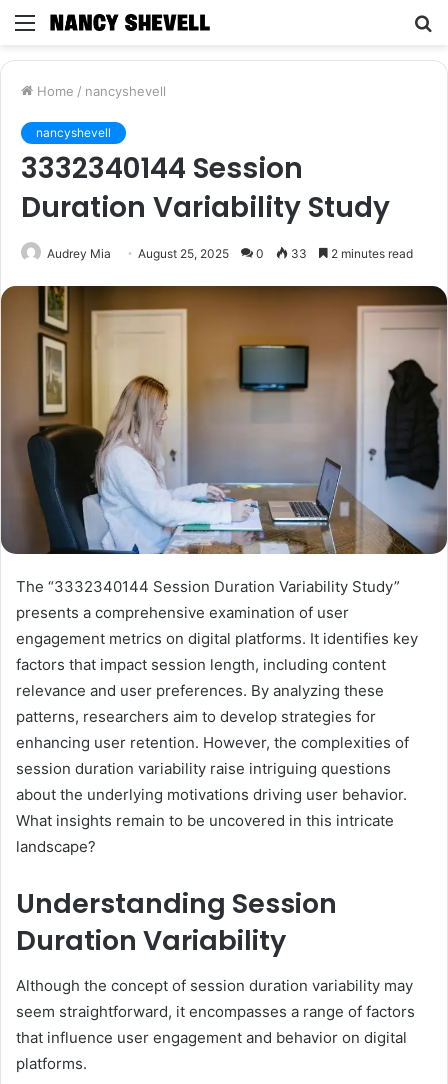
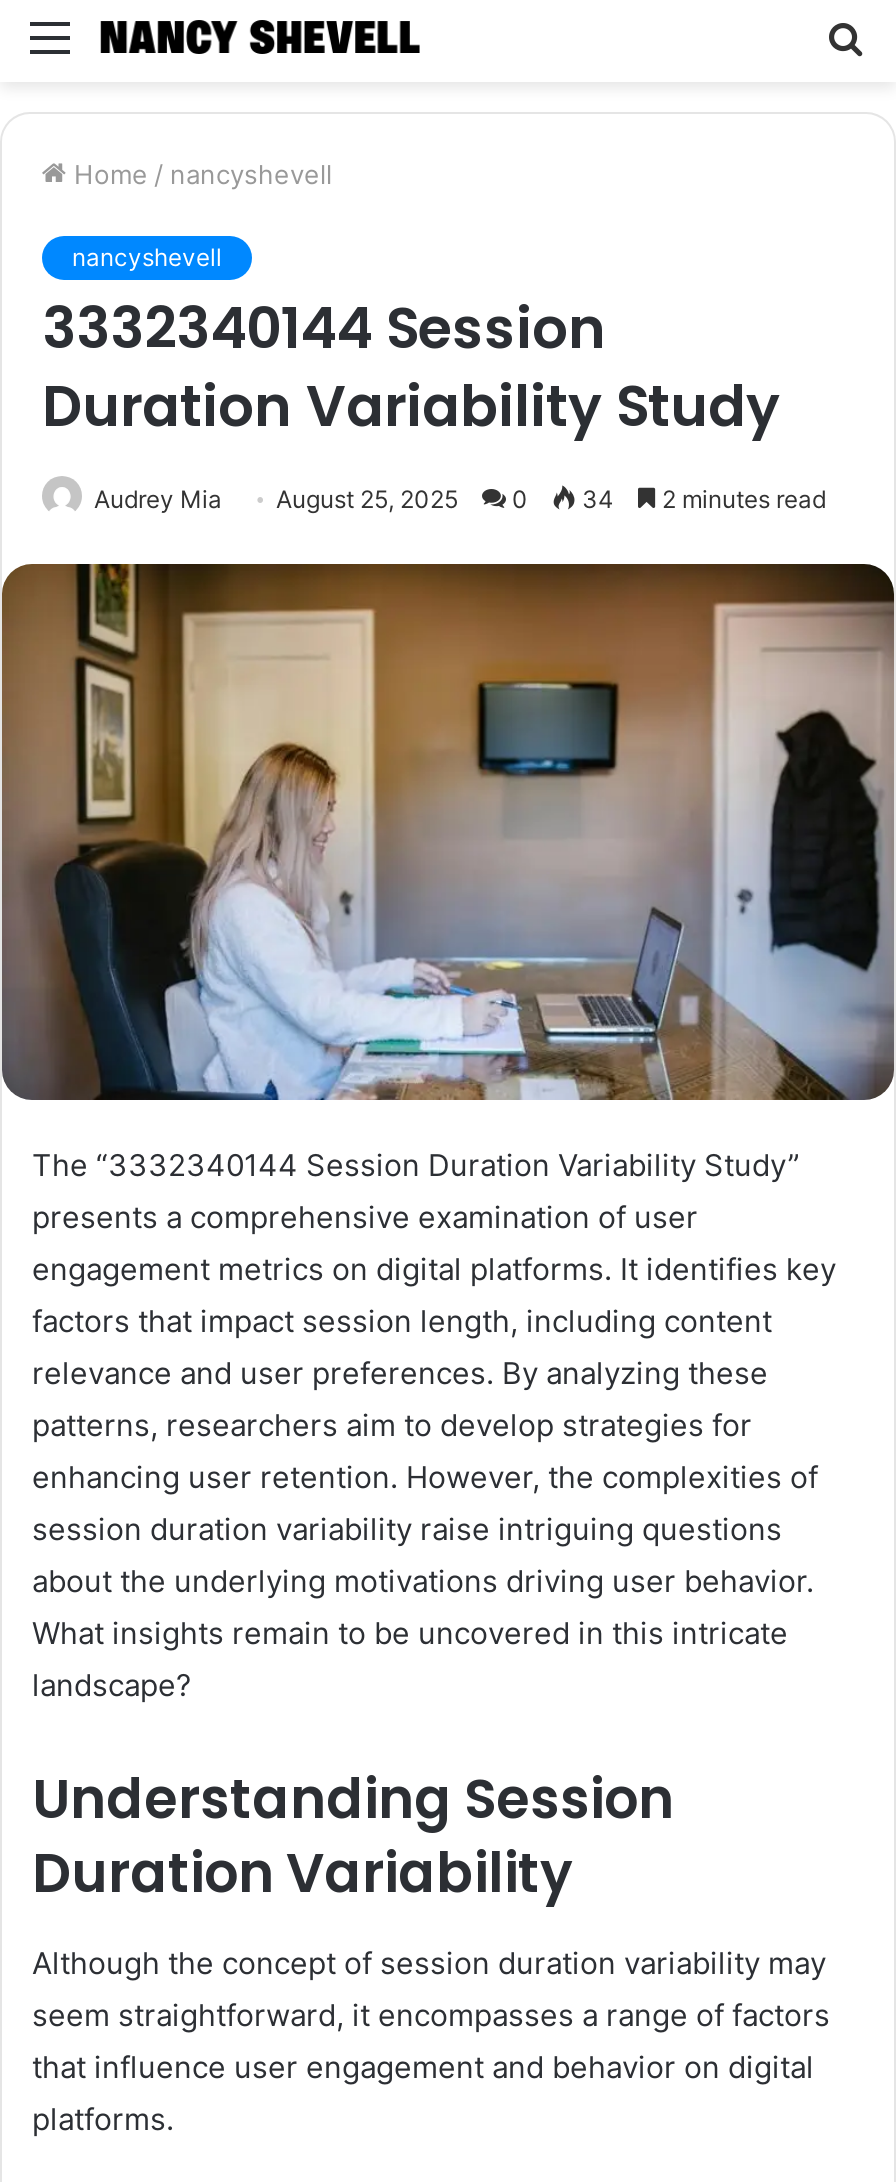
[47,246,413,261] Audrey Mia August 25, 2025 0 33 2 minutes read -> [94,483,826,513] Audrey Mia August 25, 2025 0 34 2 minutes read

